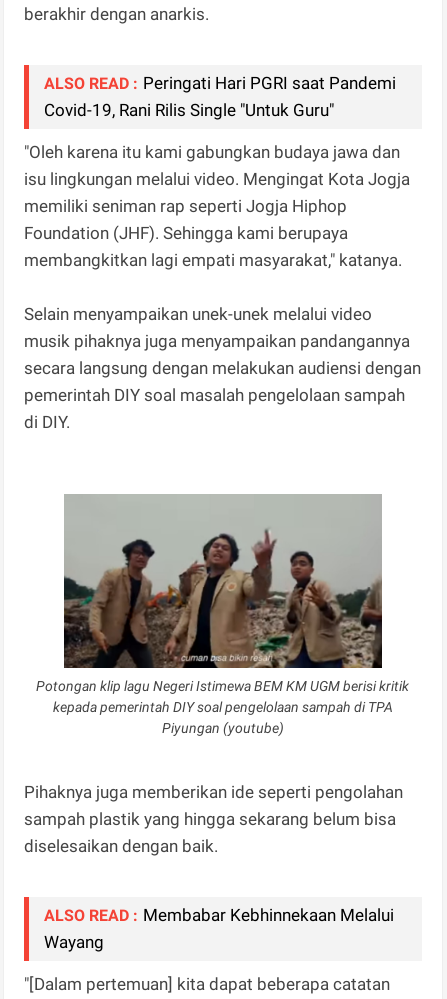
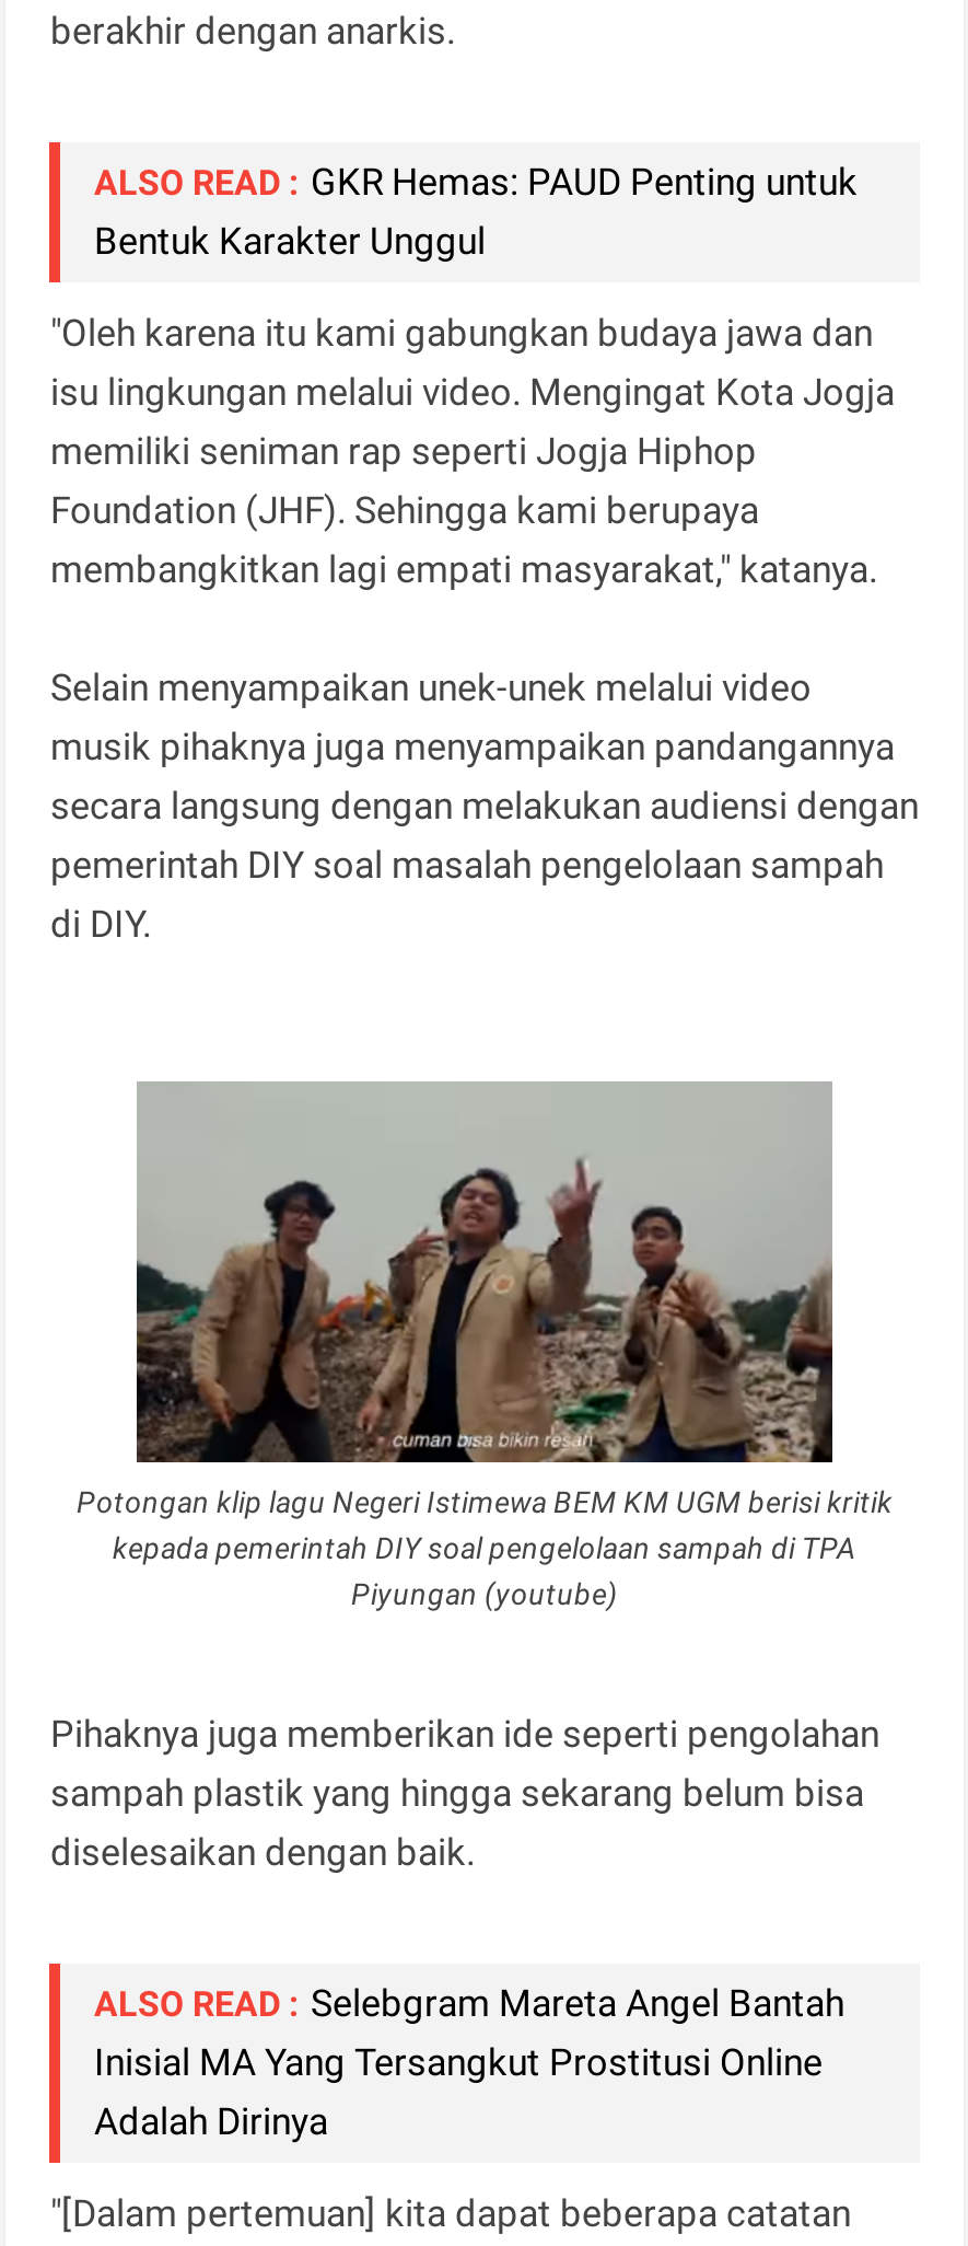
[44,73,396,120] ALSO READ : Peringati Hari PGRI saat Pandemi | Covid-19, Rani Rilis Single "Untuk Guru" -> [94,161,858,264] ALSO READ : GKR Hemas: PAUD Penting untuk | Bentuk Karakter Unggul
[44,905,394,952] ALSO READ : Membabar Kebhinnekaan Melalui | Wayang -> [94,1981,844,2143] ALSO READ : Selebgram Mareta Angel Bantah | Inisial MA Yang Tersangkut Prostitusi Online | Adalah Dirinya

